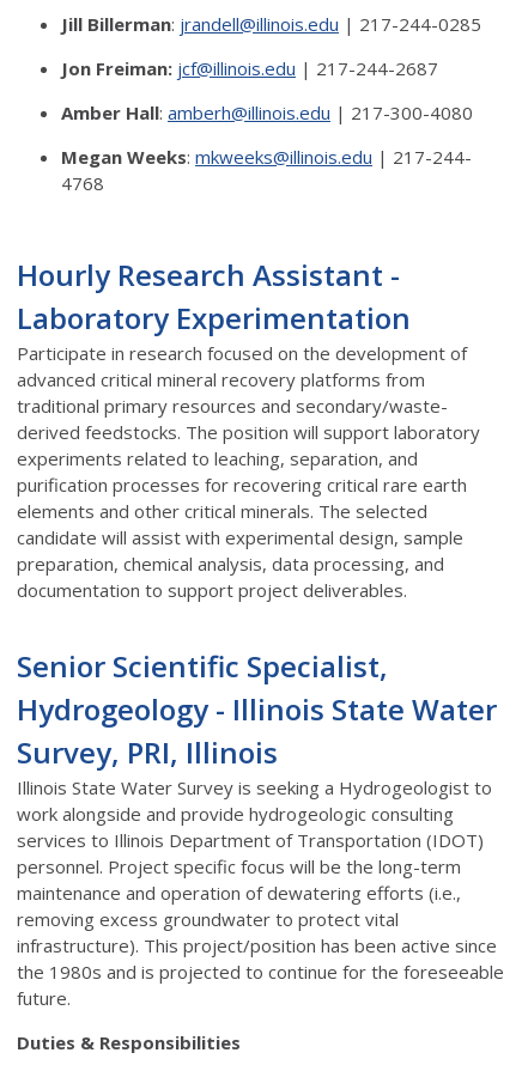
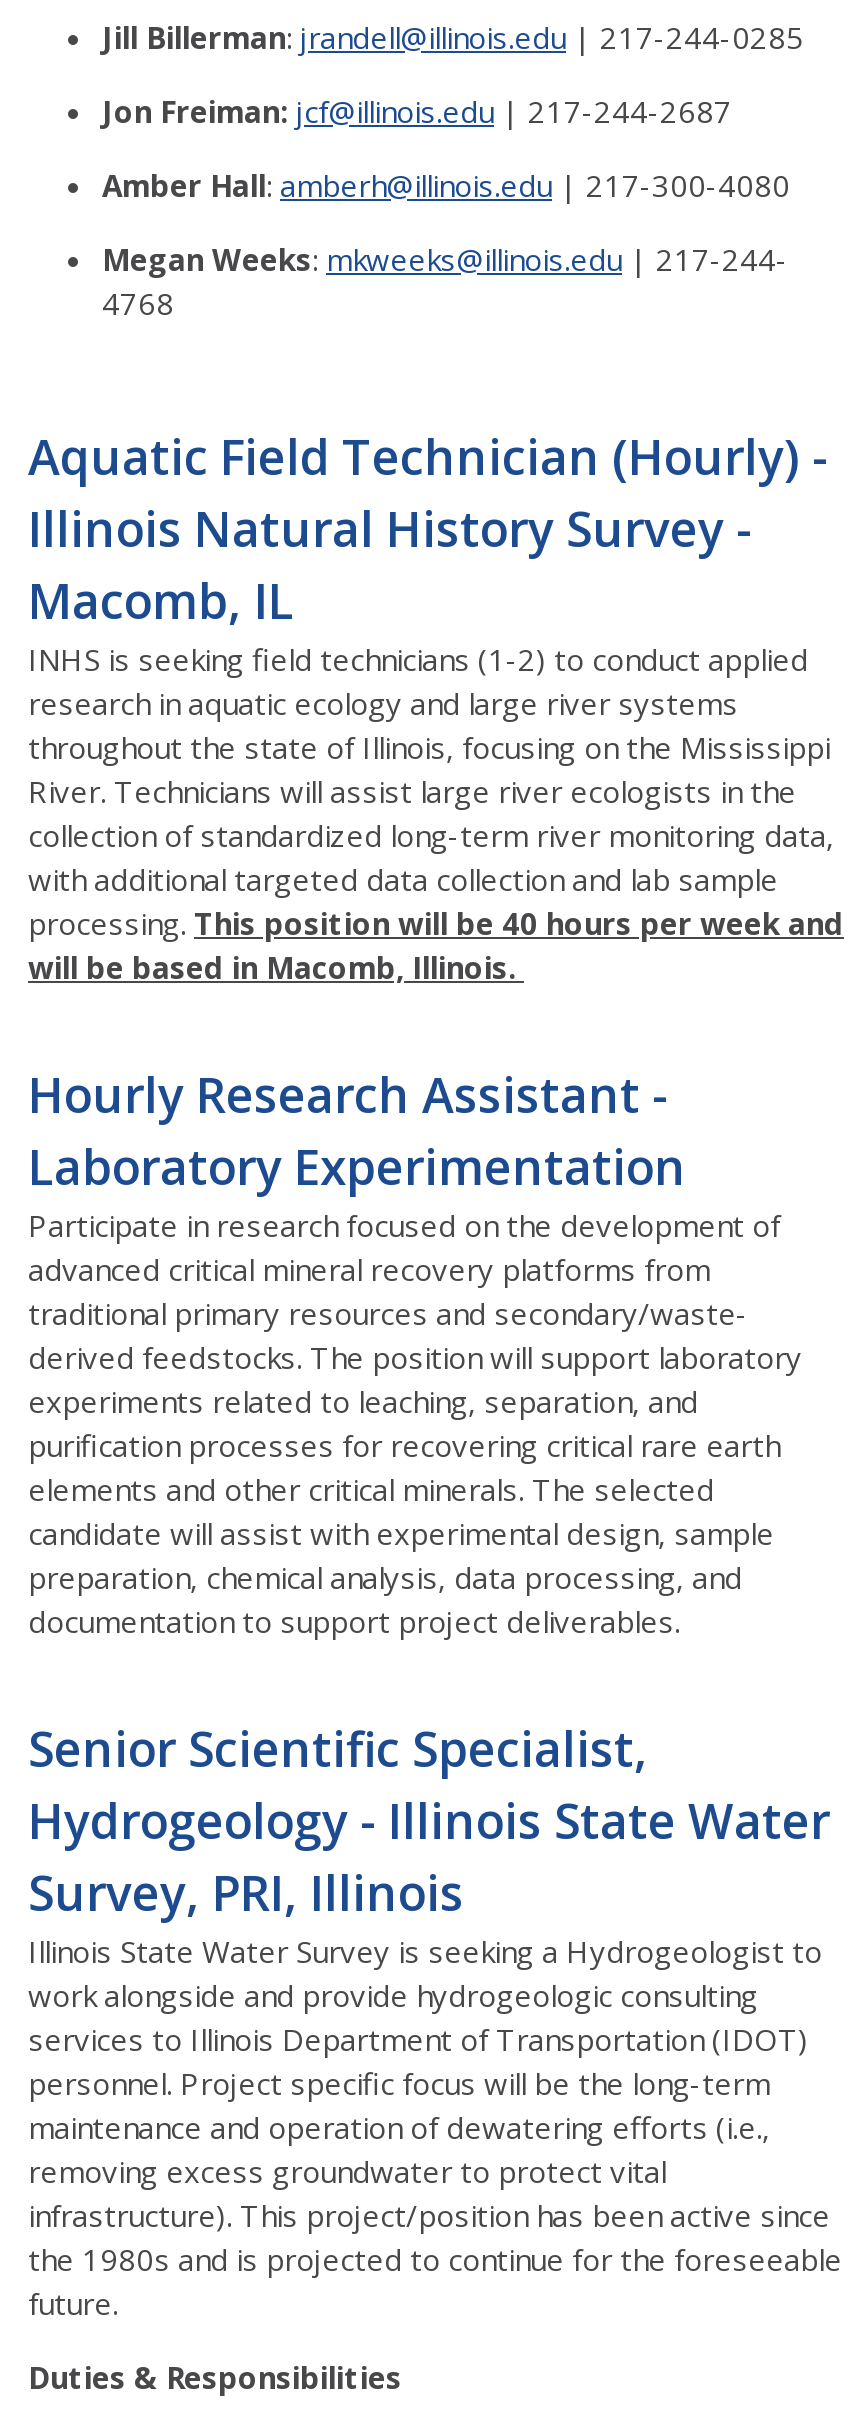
none -> [28,423,844,987] Aquatic Field Technician (Hourly) - | Illinois Natural History Survey - | Macomb, IL | INHS is seeking field technicians (1-2) to conduct applied | research in aquatic ecology and large river systems | throughout the state of Illinois, focusing on the Mississippi | River. Technicians will assist large river ecologists in the | collection of standardized long-term river monitoring data, | with additional targeted data collection and lab sample | processing. This position will be 40 hours per week and | will be based in Macomb, Illinois.

